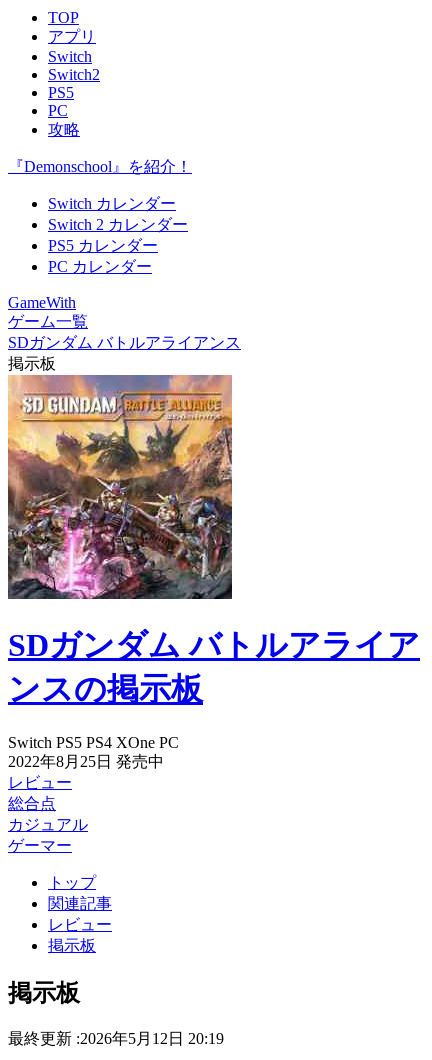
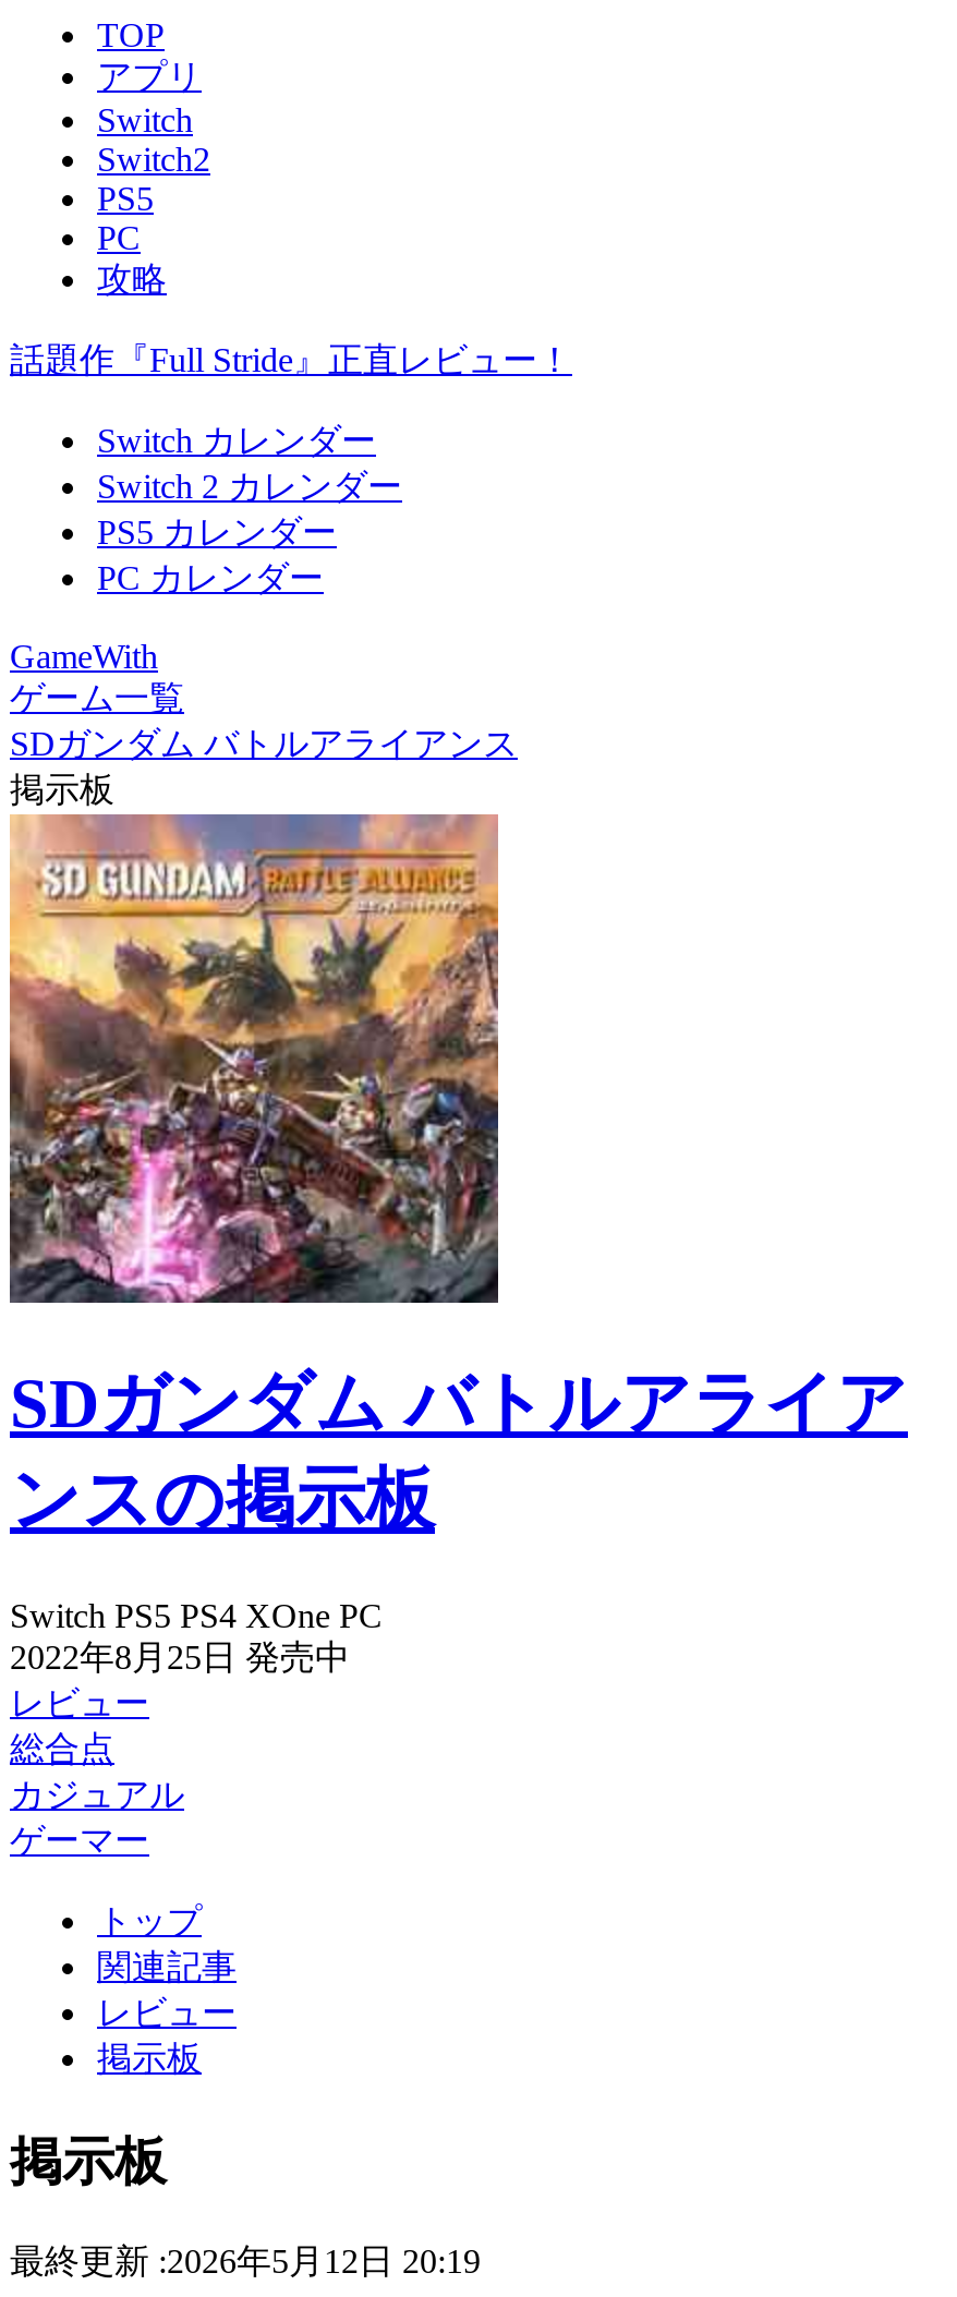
[8,158,192,175] 『Demonschool』を紹介！ -> [10,341,572,378] 話題作『Full Stride』正直レビュー！

